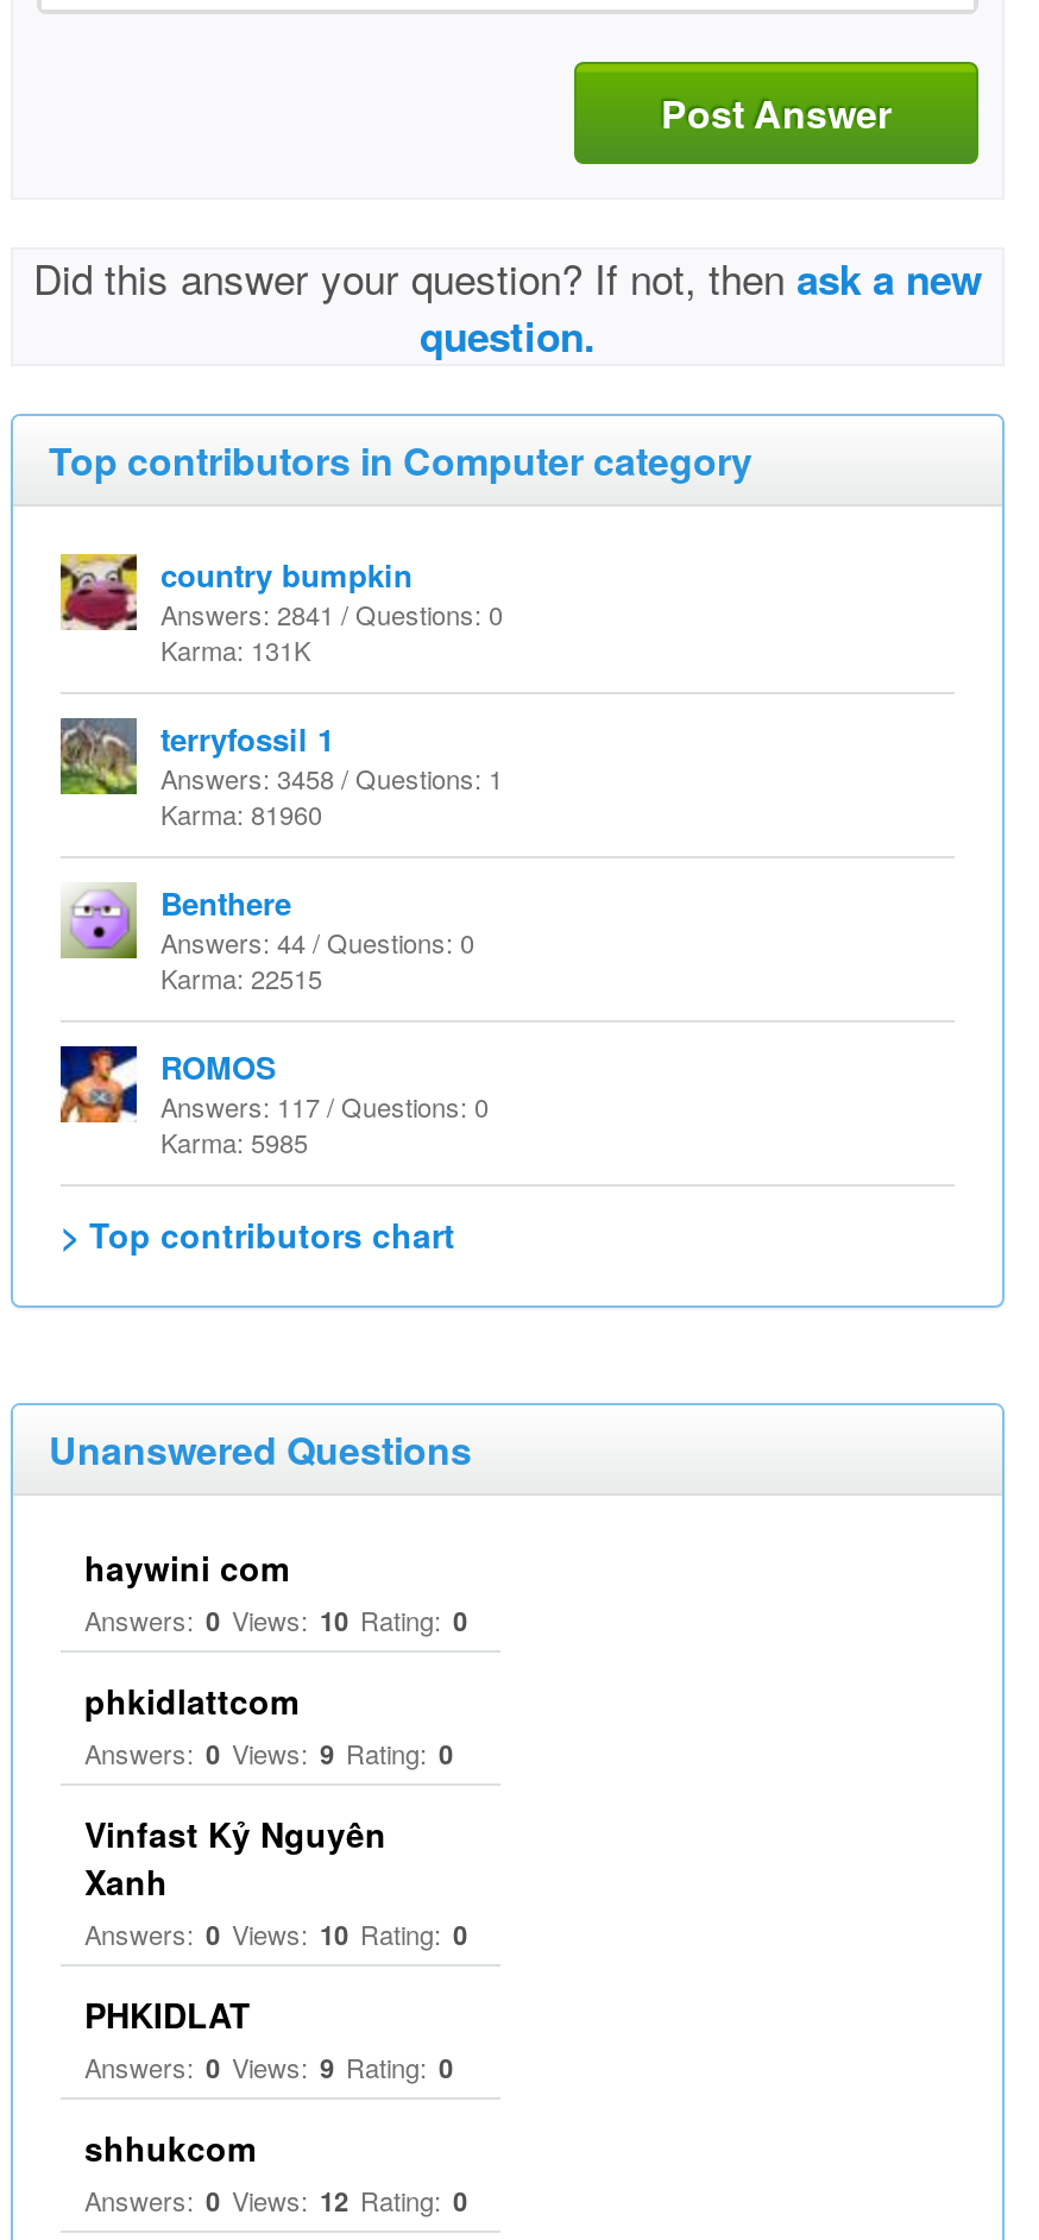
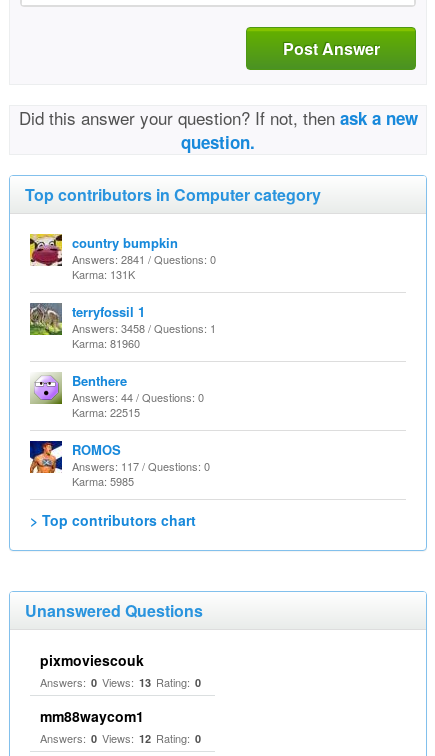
[84,1543,467,2171] haywini com | Answers: 0 Views: 10 Rating: 0 | phkidlattcom | Answers: 0 Views: 9 Rating: 0 | Vinfast Kỷ Nguyên | Xanh | Answers: 0 Views: 10 Rating: 0 | PHKIDLAT | Answers: 0 Views: 9 Rating: 0 | shhukcom -> [40,650,201,726] pixmoviescouk | Answers: 0 Views: 13 Rating: 0 | mm88waycom1

